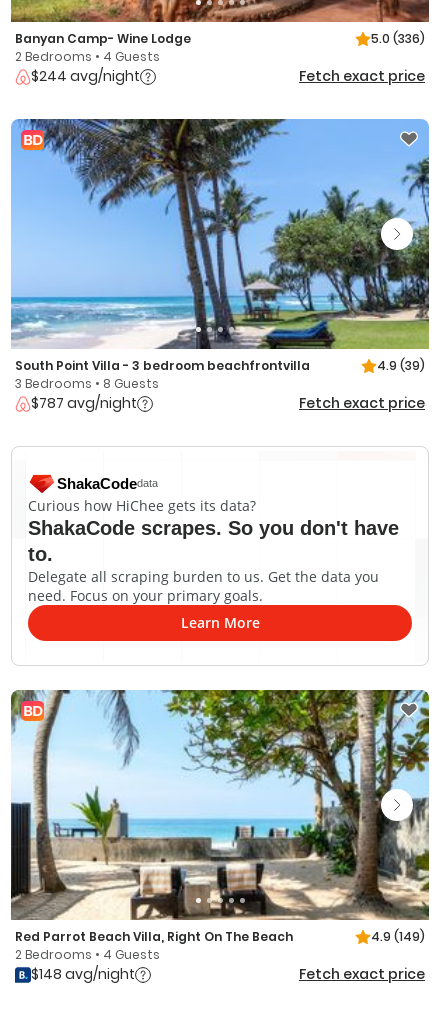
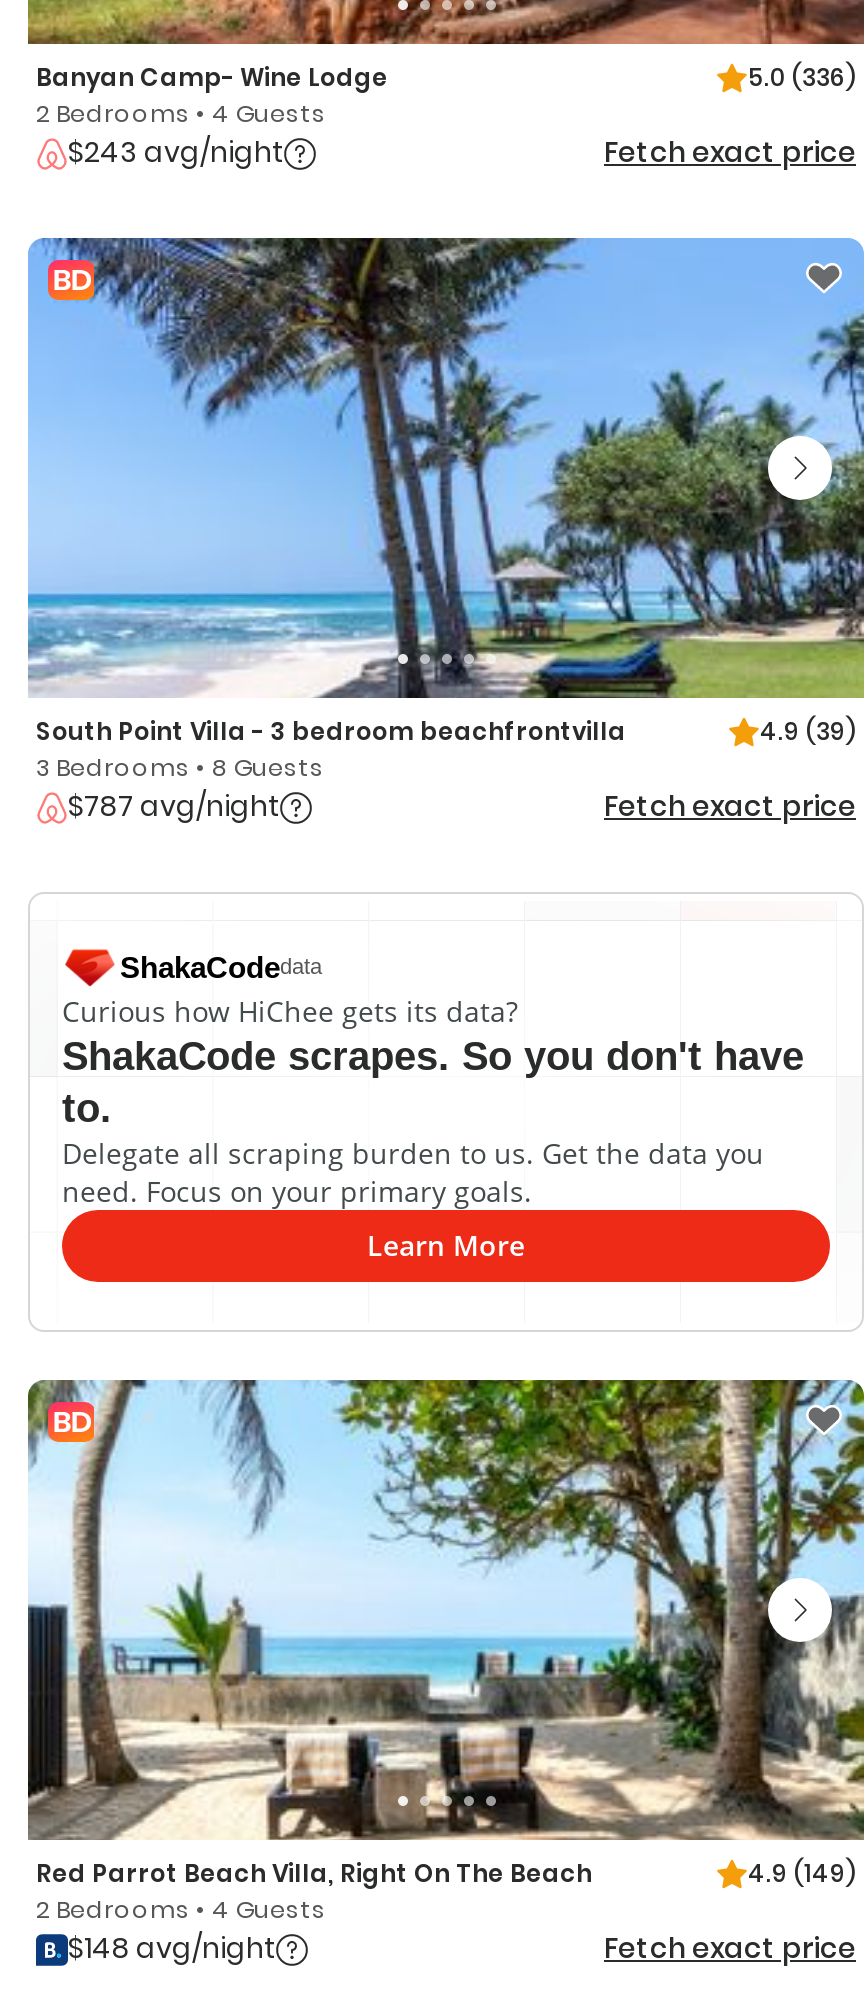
[31,66,140,86] $244 avg/night -> [68,132,284,172] $243 avg/night

